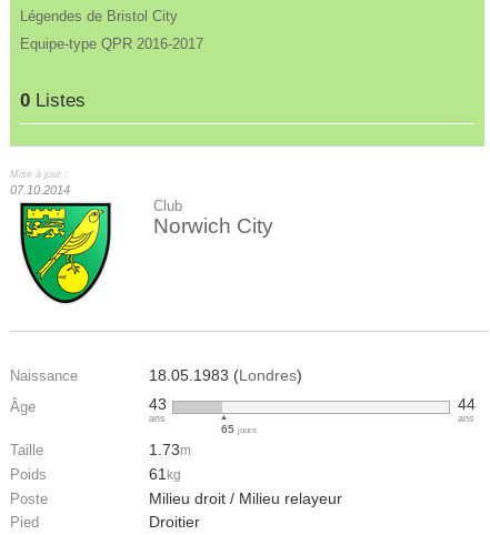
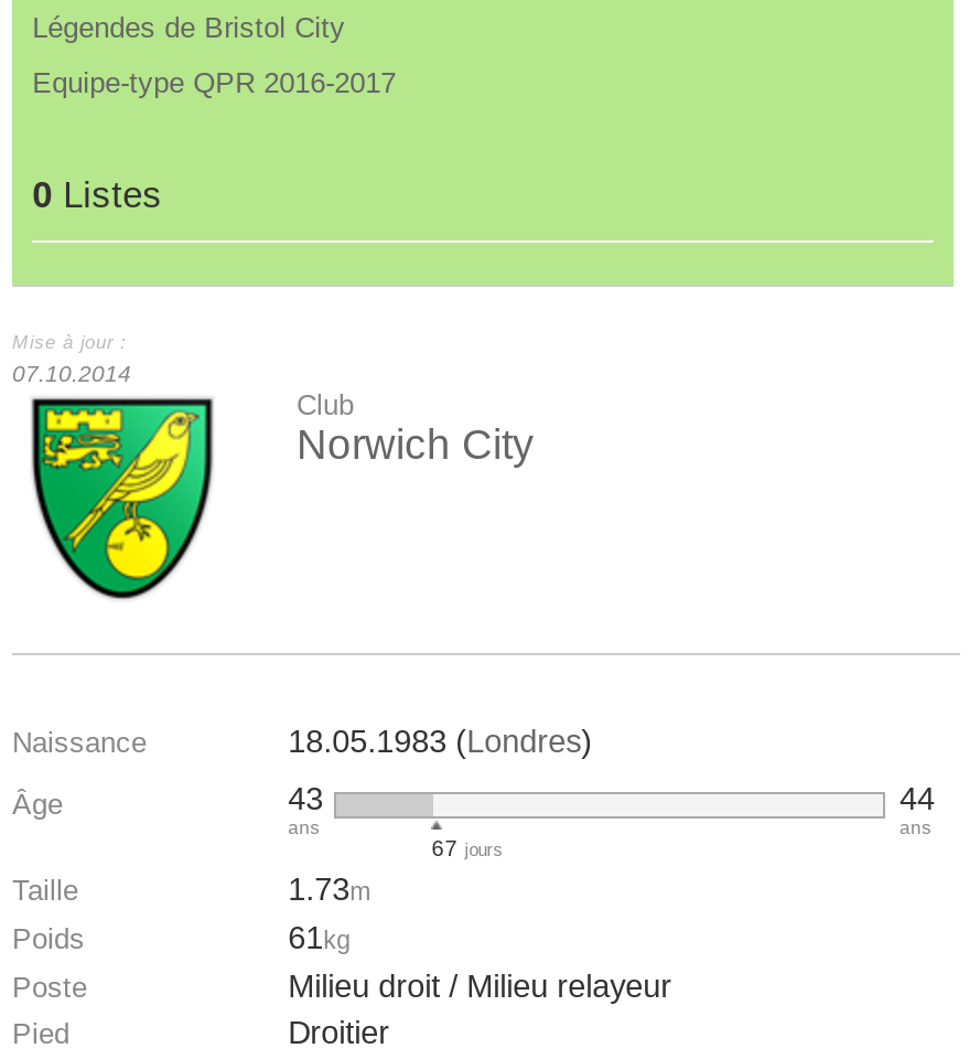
[221,423,257,436] 65 jours -> [431,837,502,862] 67 jours

